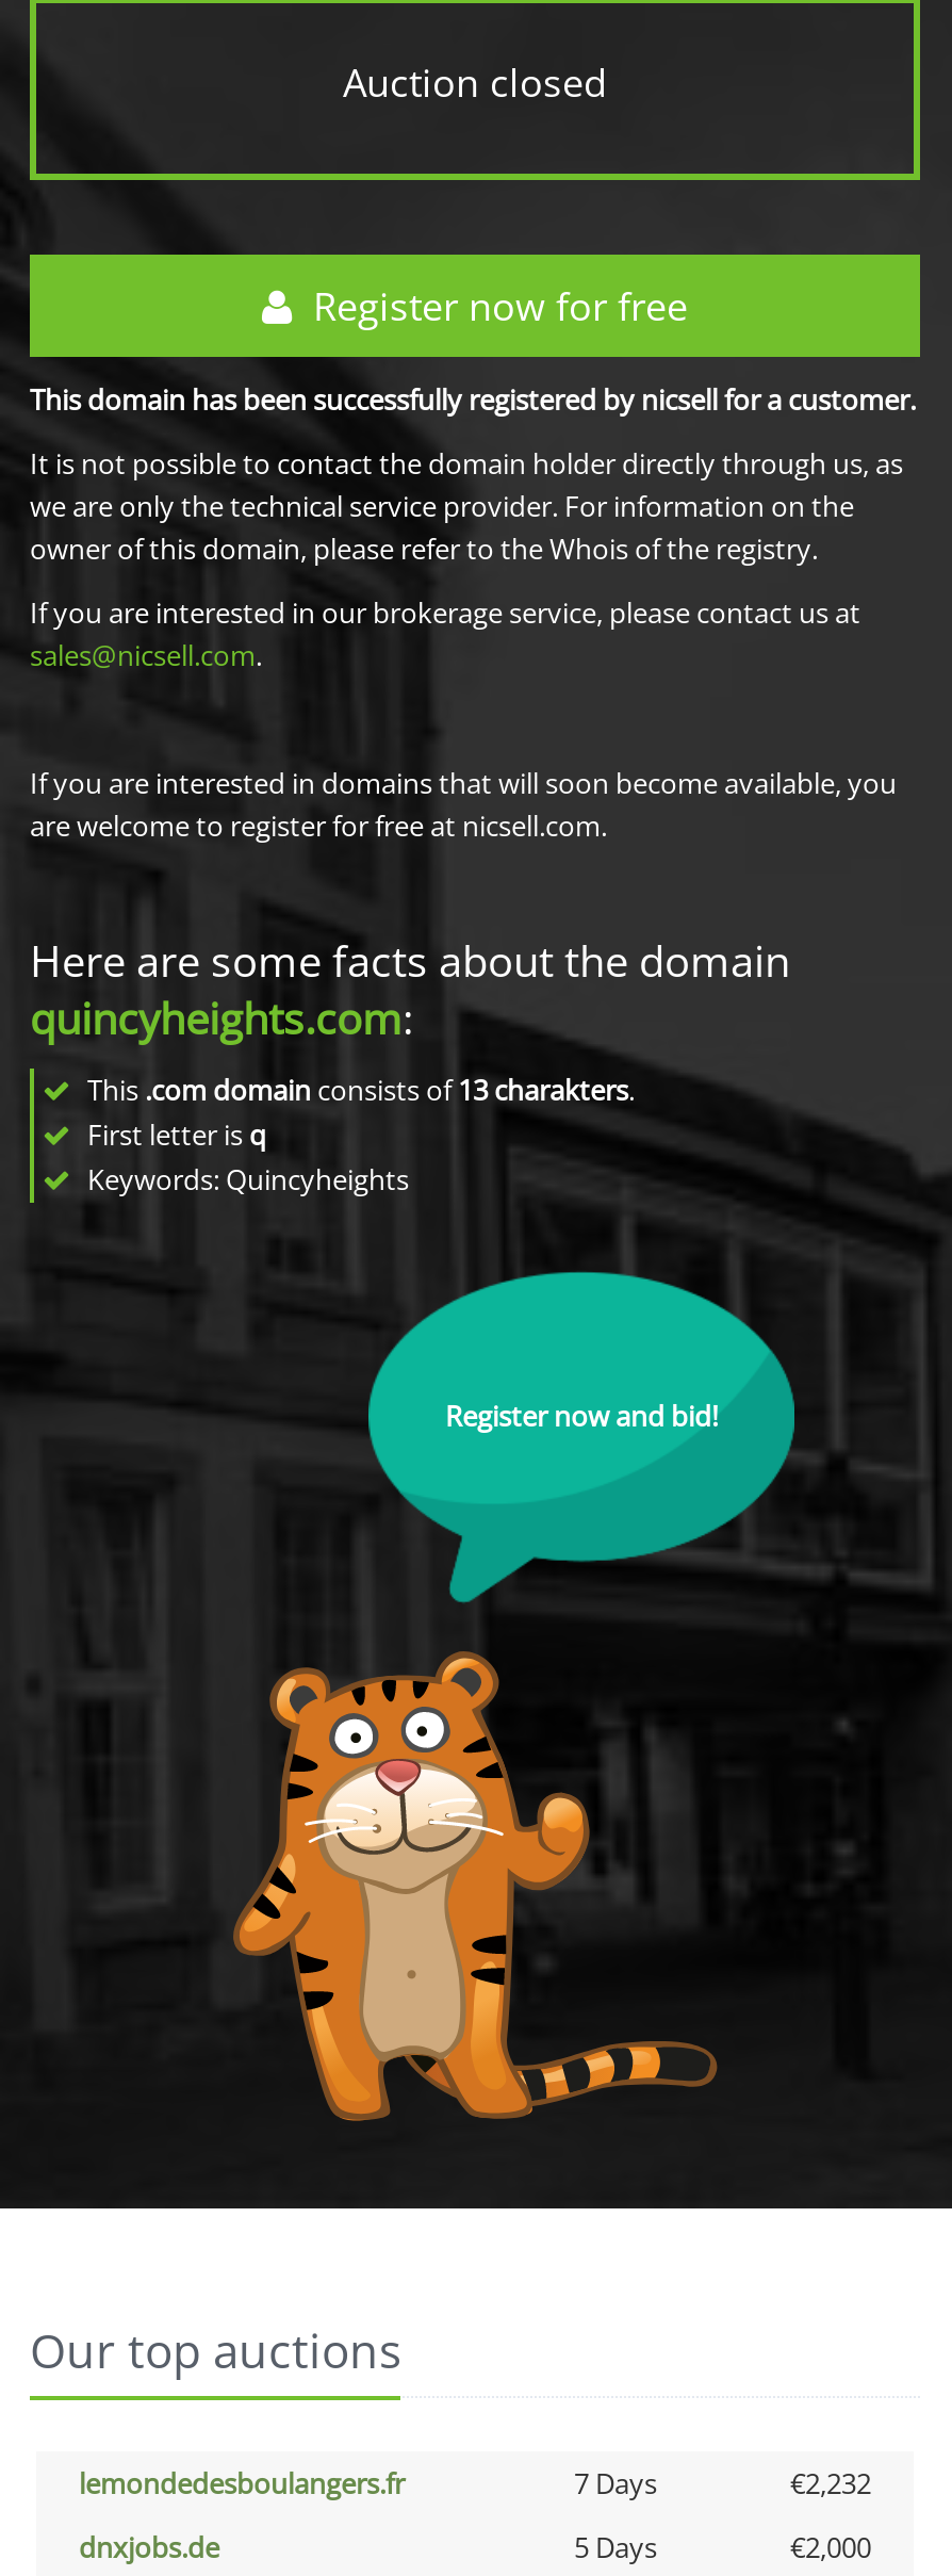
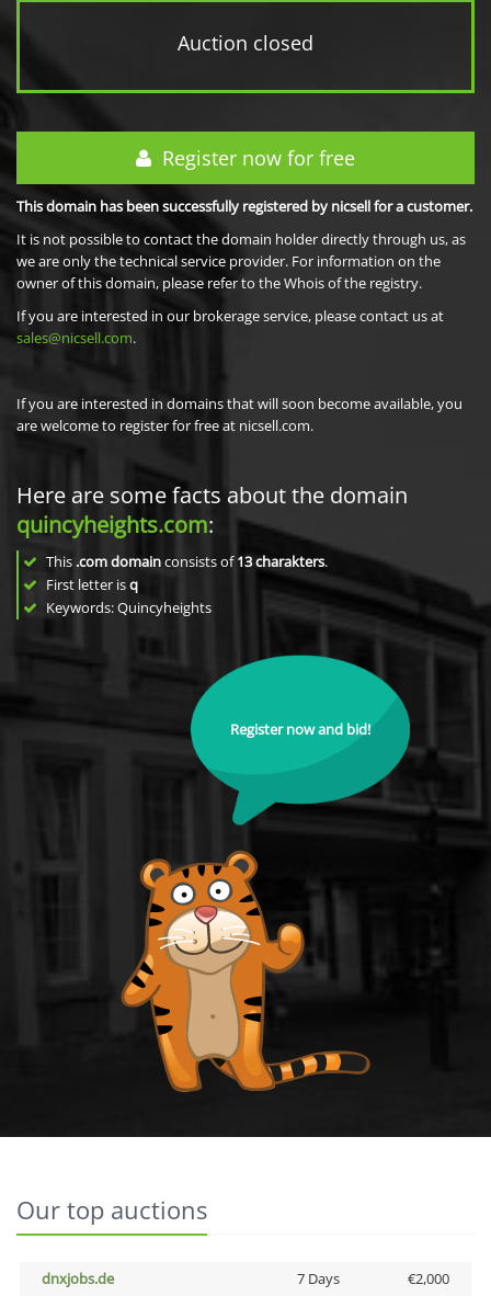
[79,2464,871,2502] lemondedesboulangers.fr | 7 Days | €2,232 -> none
[574,2528,657,2566] 5 Days -> [296,1269,339,1288] 7 Days

